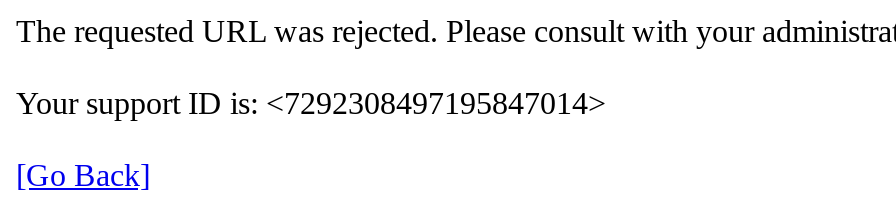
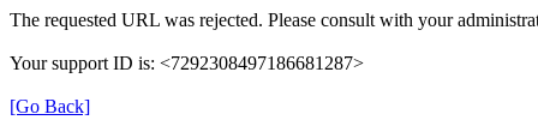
[16,86,606,120] Your support ID is: <7292308497195847014> -> [10,53,364,73] Your support ID is: <7292308497186681287>

